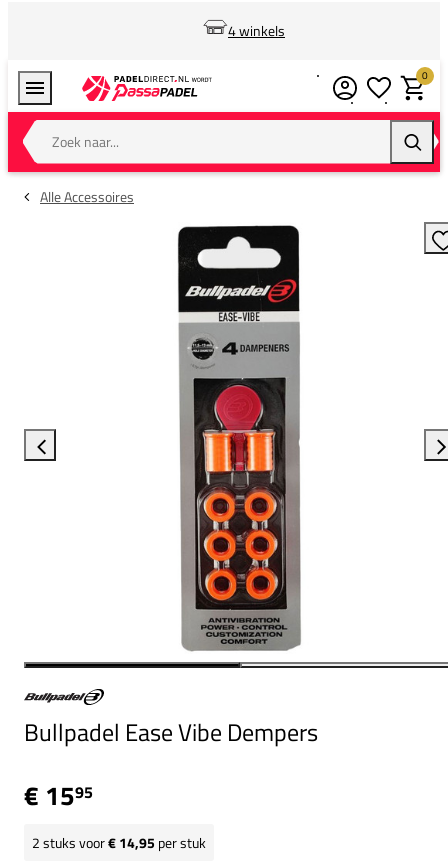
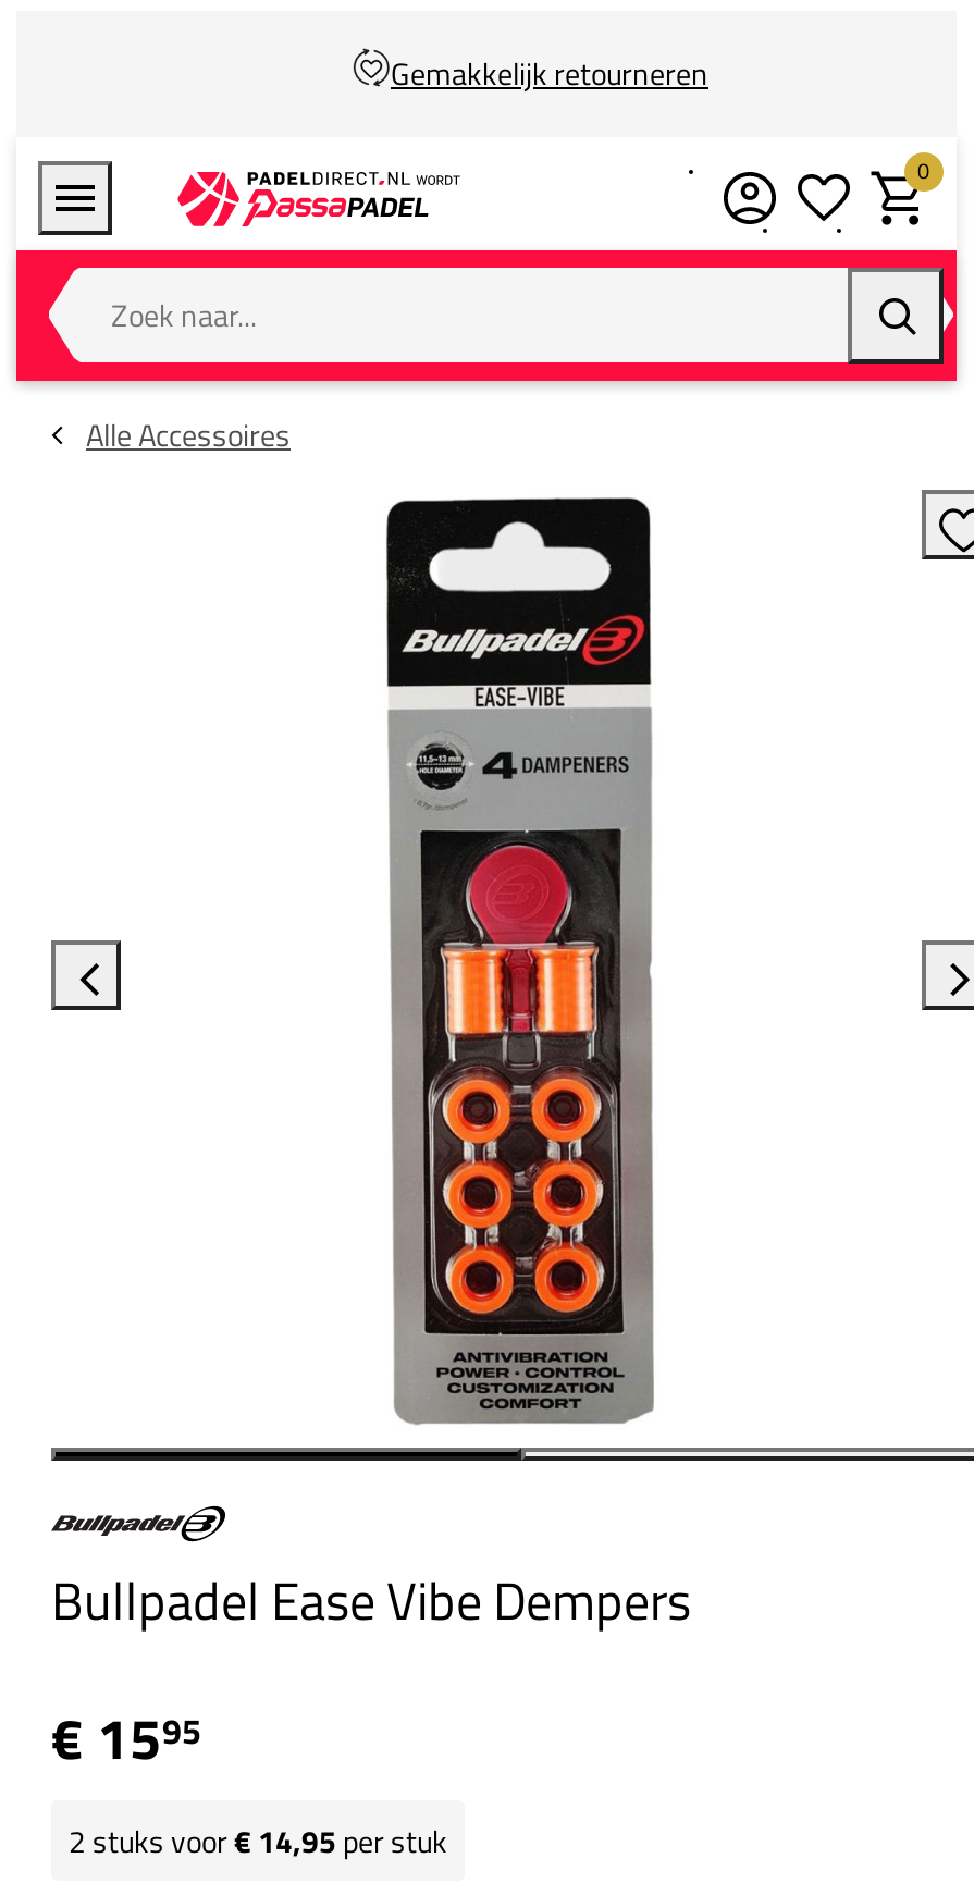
[228,20,285,41] 4 winkels -> [391,50,708,96] Gemakkelijk retourneren

